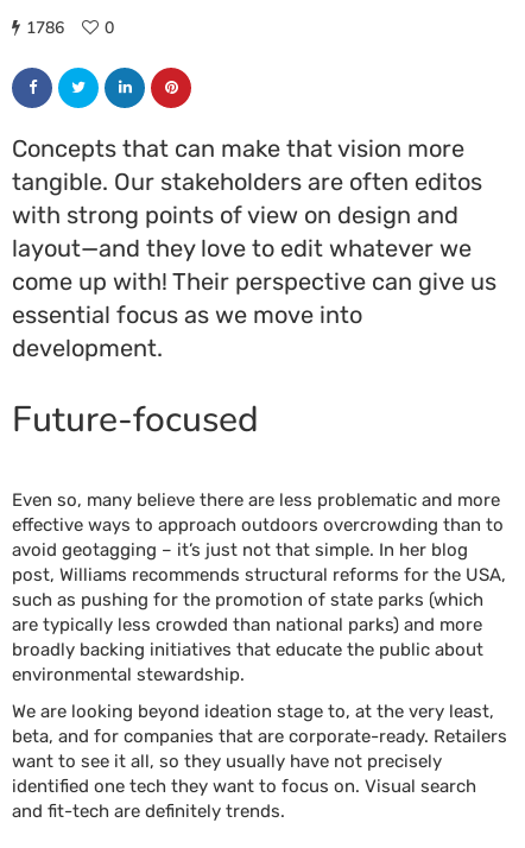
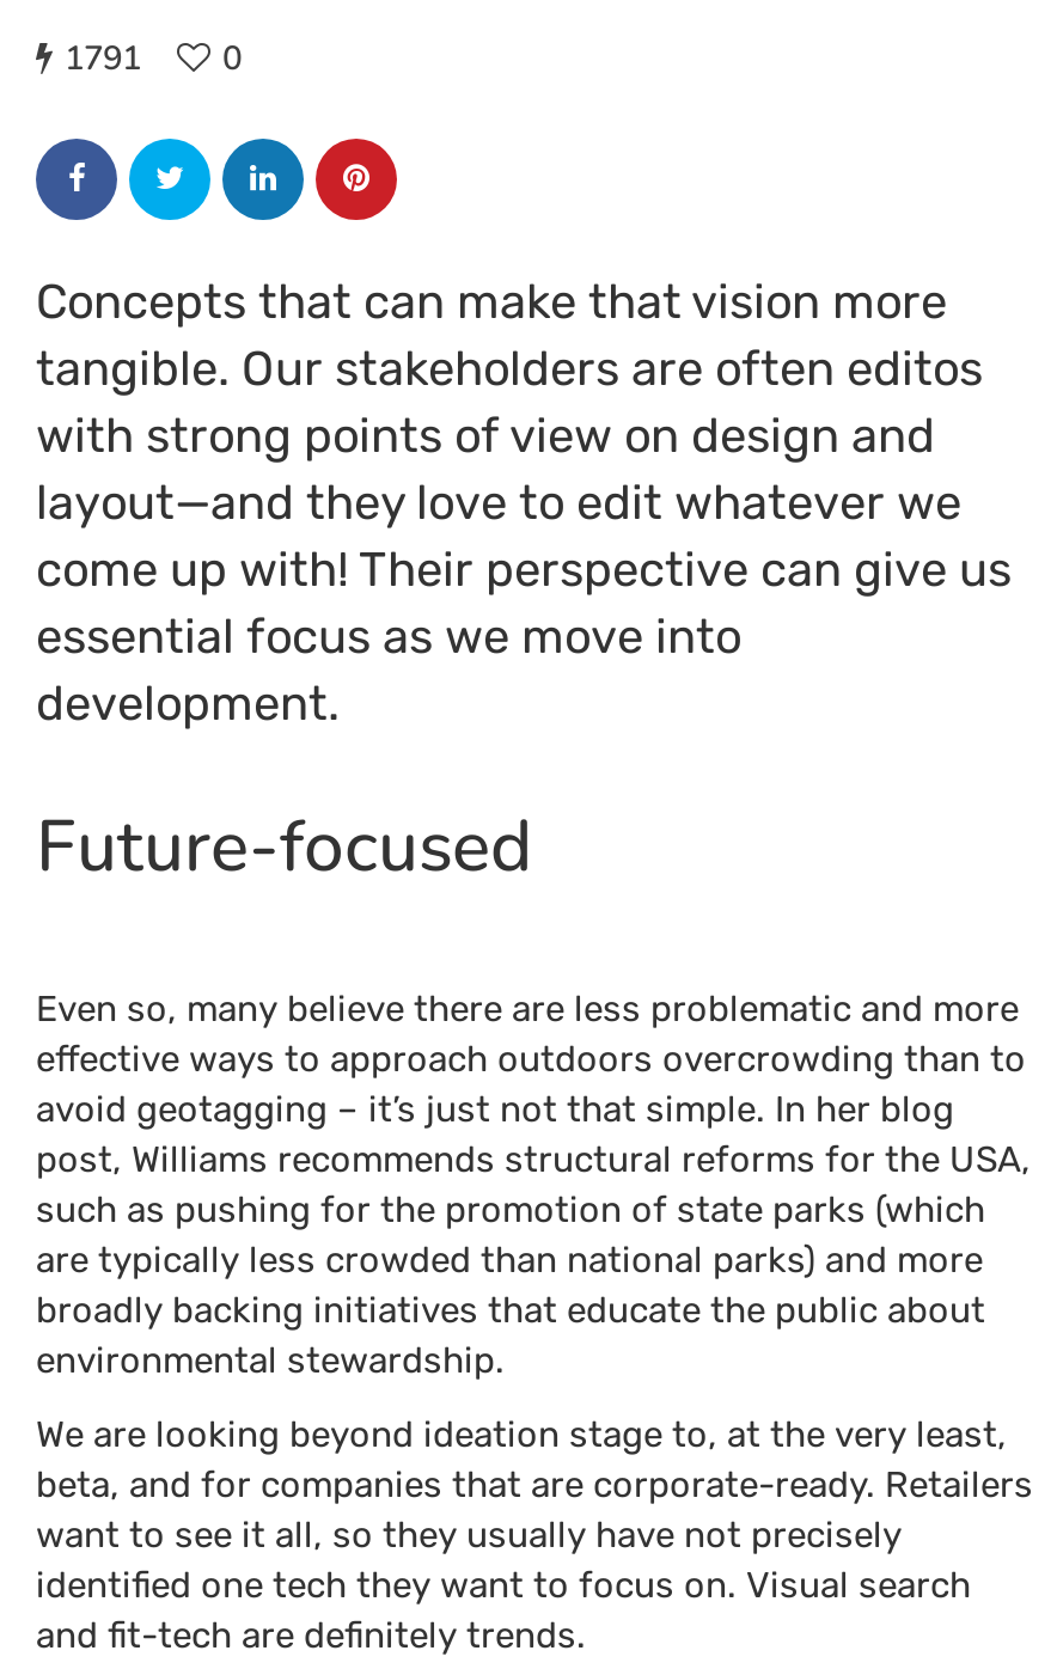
[26,17,114,39] 1786 0 -> [65,36,242,81] 1791 0

